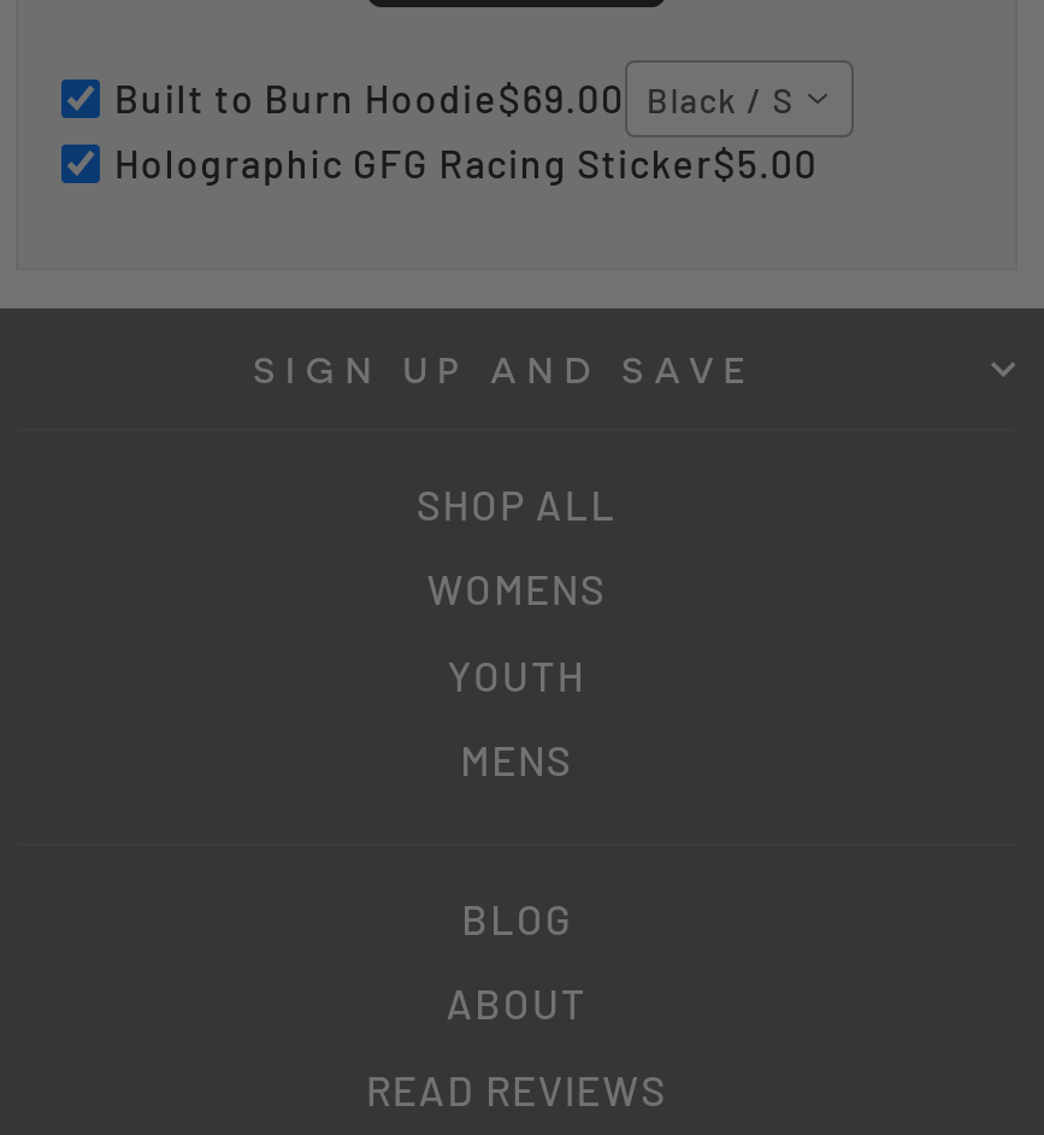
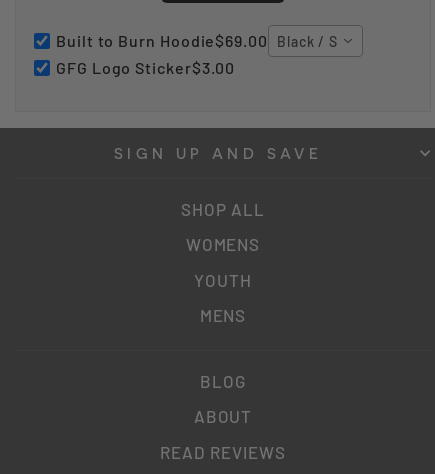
[114,140,818,186] Holographic GFG Racing Sticker$5.00 -> [56,58,235,77] GFG Logo Sticker$3.00

